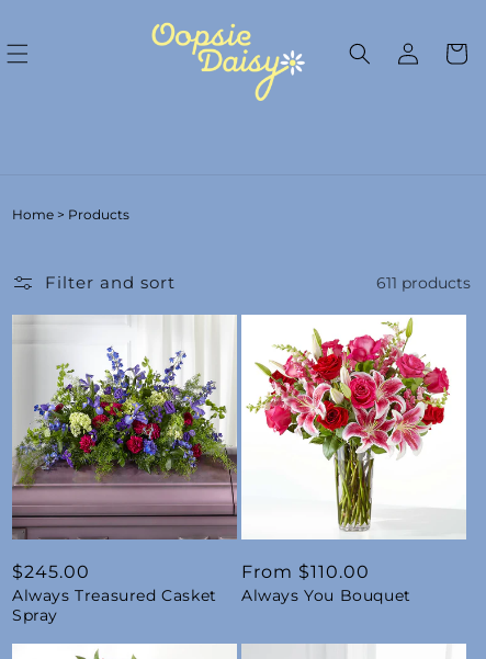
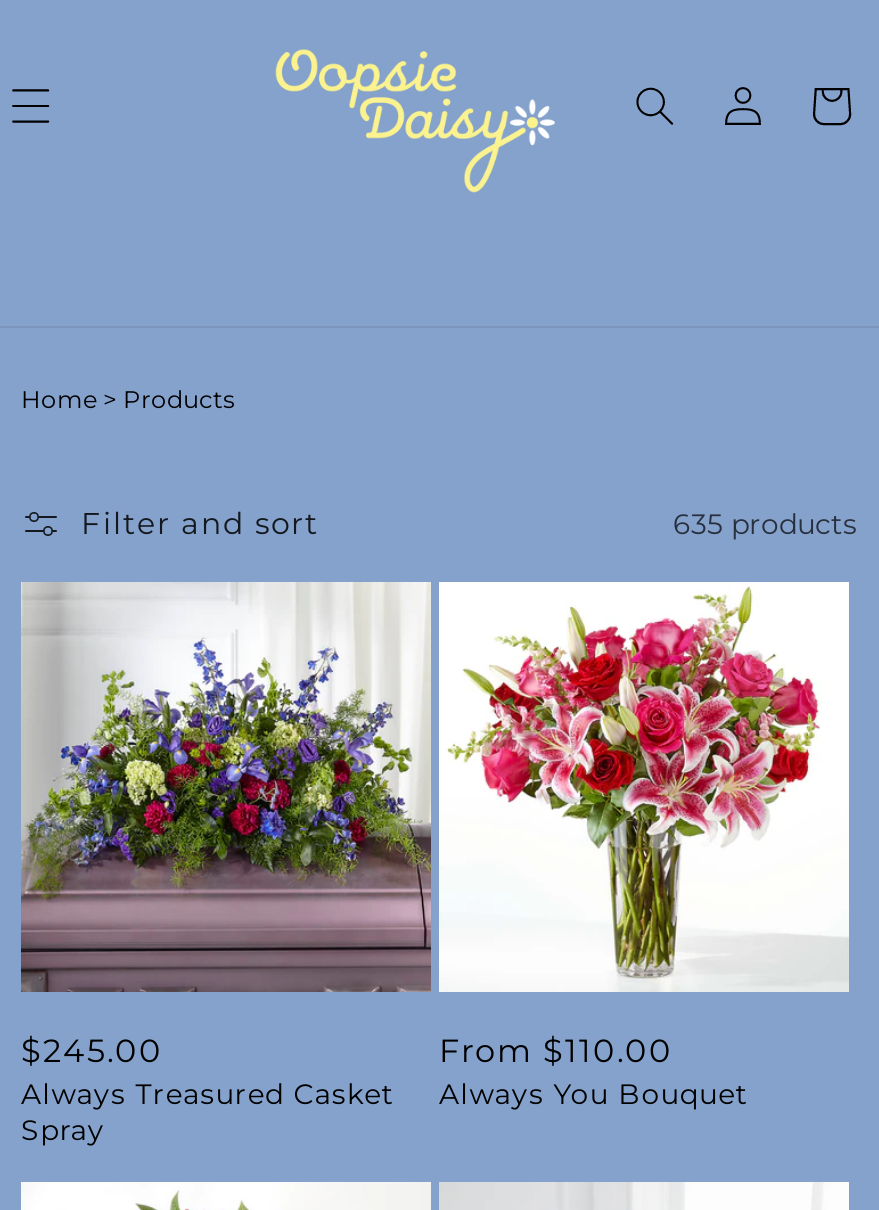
[376,272,471,292] 611 products -> [673,505,857,541] 635 products

